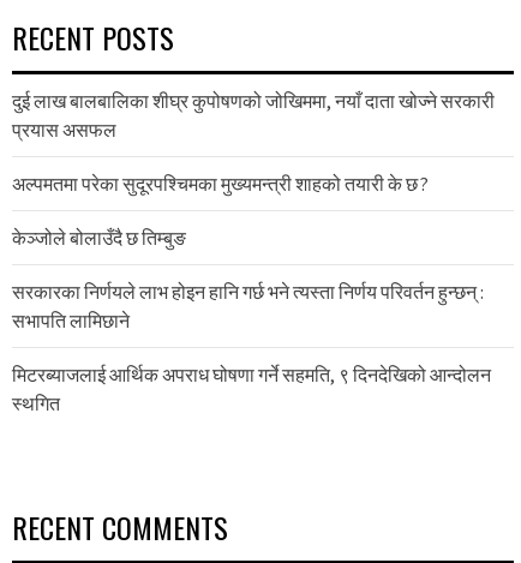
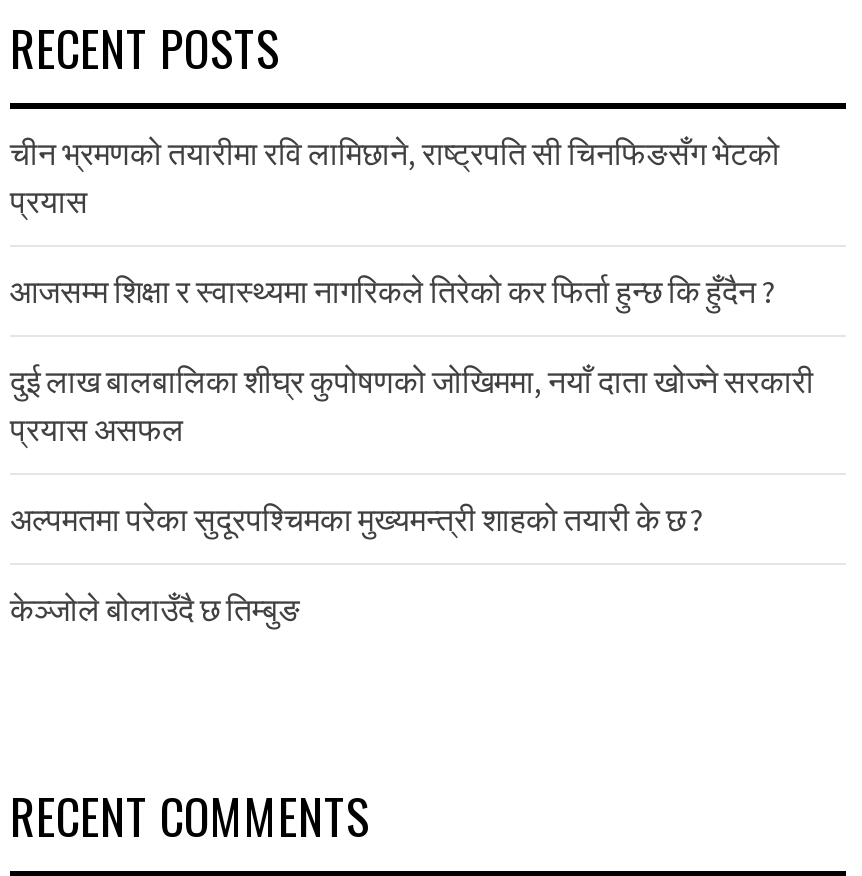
none -> [10,134,780,312] चीन भ्रमणको तयारीमा रवि लामिछाने, राष्ट्रपति सी चिनफिङसँग भेटको | प्रयास | आजसम्म शिक्षा र स्वास्थ्यमा नागरिकले तिरेको कर फिर्ता हुन्छ कि हुँदैन ?
moved [12,88,495,249] -> [10,362,814,630]: दुई लाख बालबालिका शीघ्र कुपोषणको जोखिममा, नयाँ दाता खोज्ने सरकारी | प्रयास असफल | अल्पमतमा परेका सुदूरपश्चिमका मुख्यमन्त्री शाहको तयारी के छ ? | केञ्जोले बोलाउँदै छ तिम्बुङ
[12,279,491,415] सरकारका निर्णयले लाभ होइन हानि गर्छ भने त्यस्ता निर्णय परिवर्तन हुन्छन् : | सभापति लामिछाने | मिटरब्याजलाई आर्थिक अपराध घोषणा गर्ने सहमति, ९ दिनदेखिको आन्दोलन | स्थगित -> none

